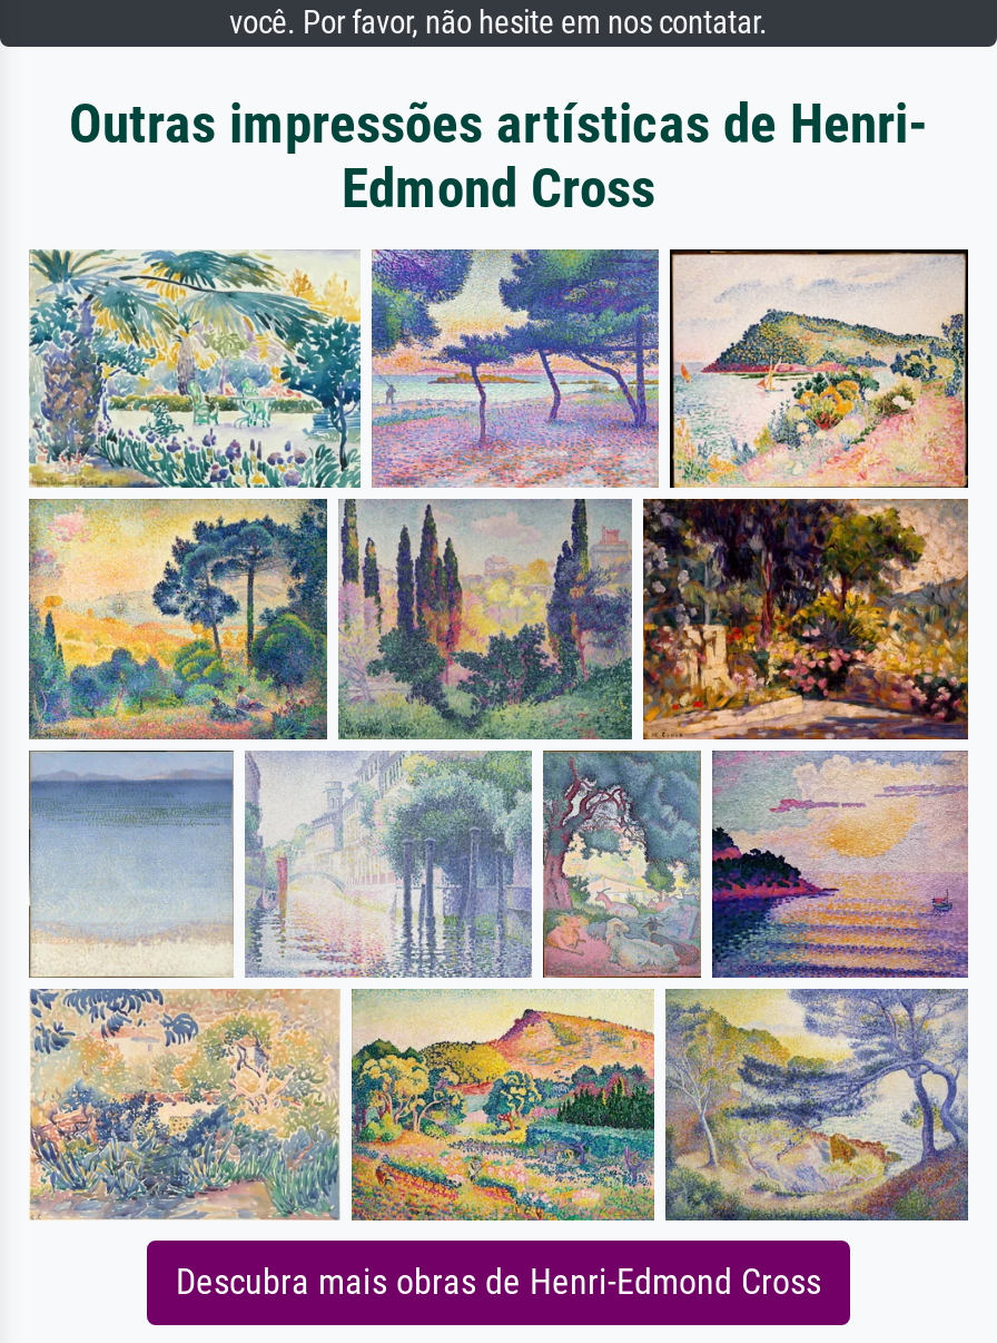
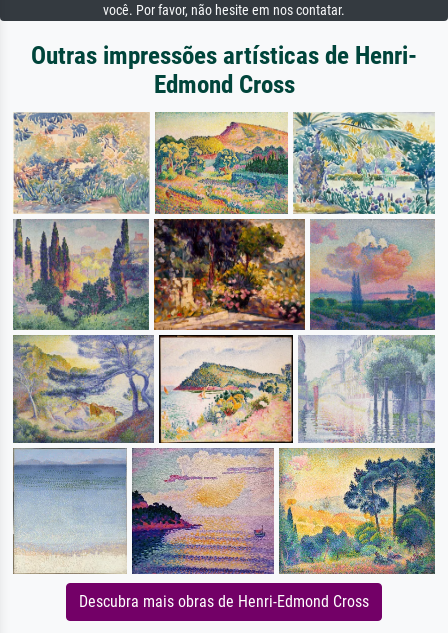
[29,247,970,1223] [image] -> [12,112,436,575] [image]

